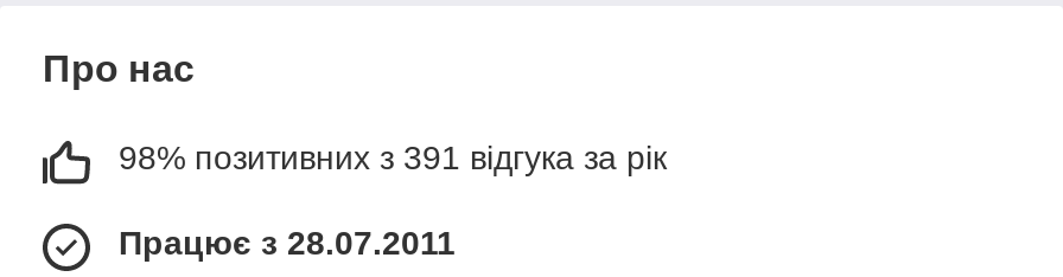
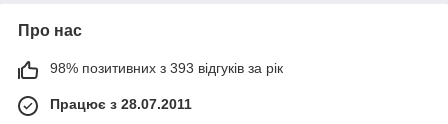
[119,138,667,176] 98% позитивних з 391 відгука за рік -> [50,60,283,76] 98% позитивних з 393 відгуків за рік

